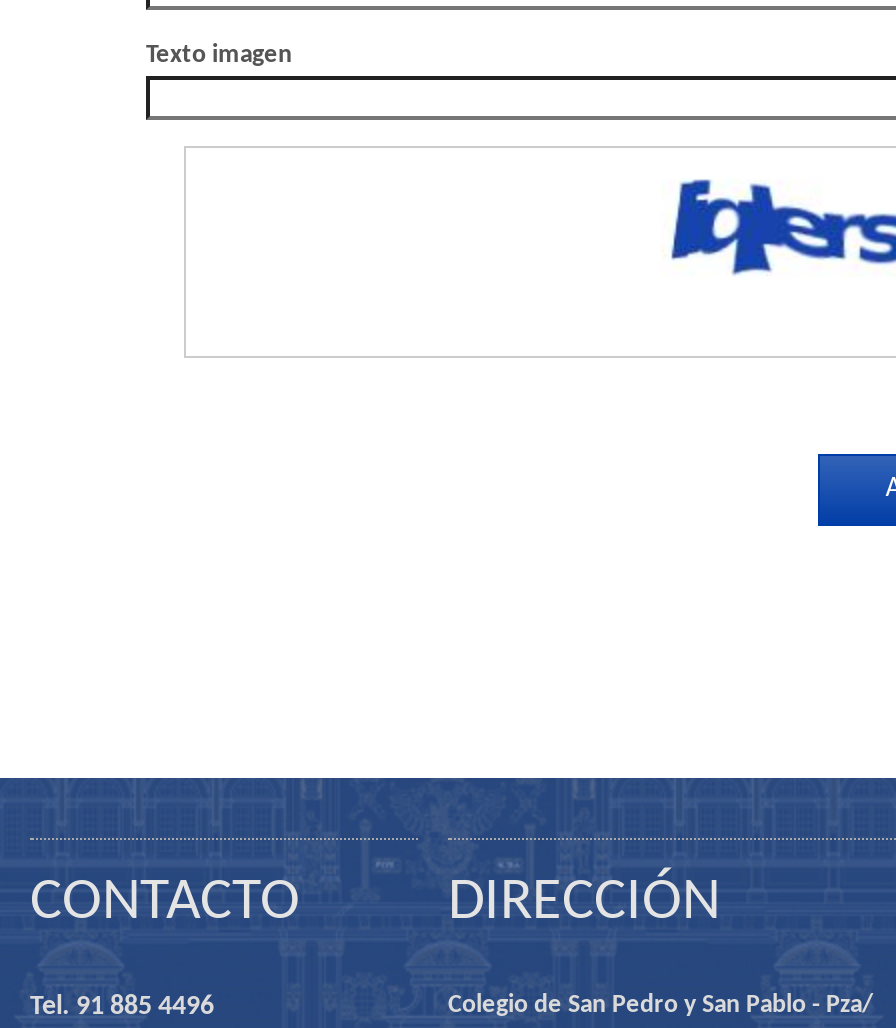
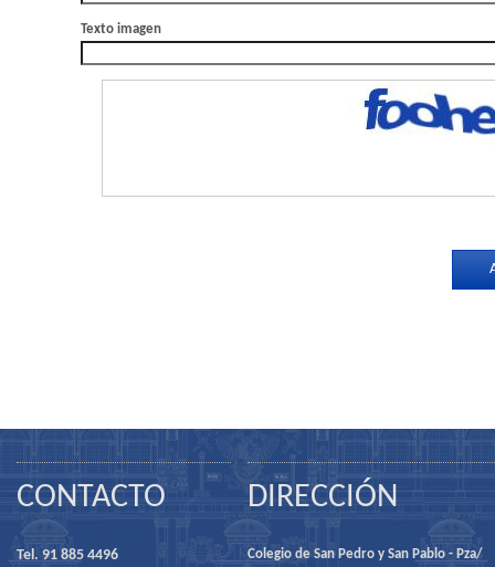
[660,162,890,276] [image] -> [364,87,492,150] [image]

